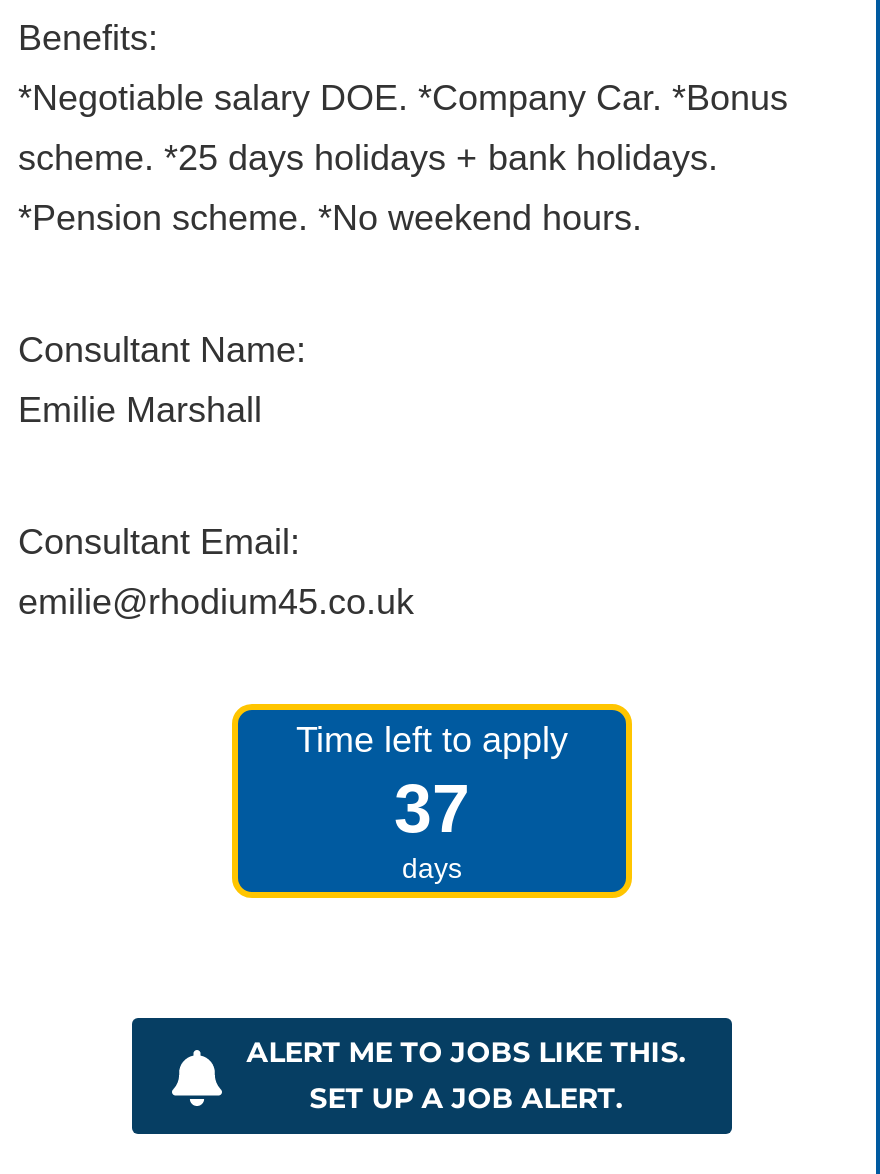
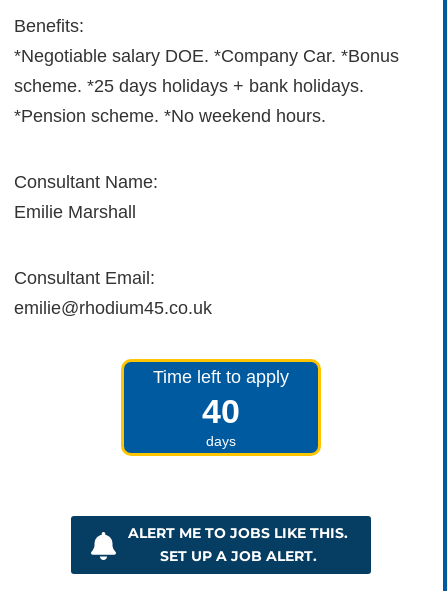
[394,770,470,846] 37 -> [202,392,240,430] 40

